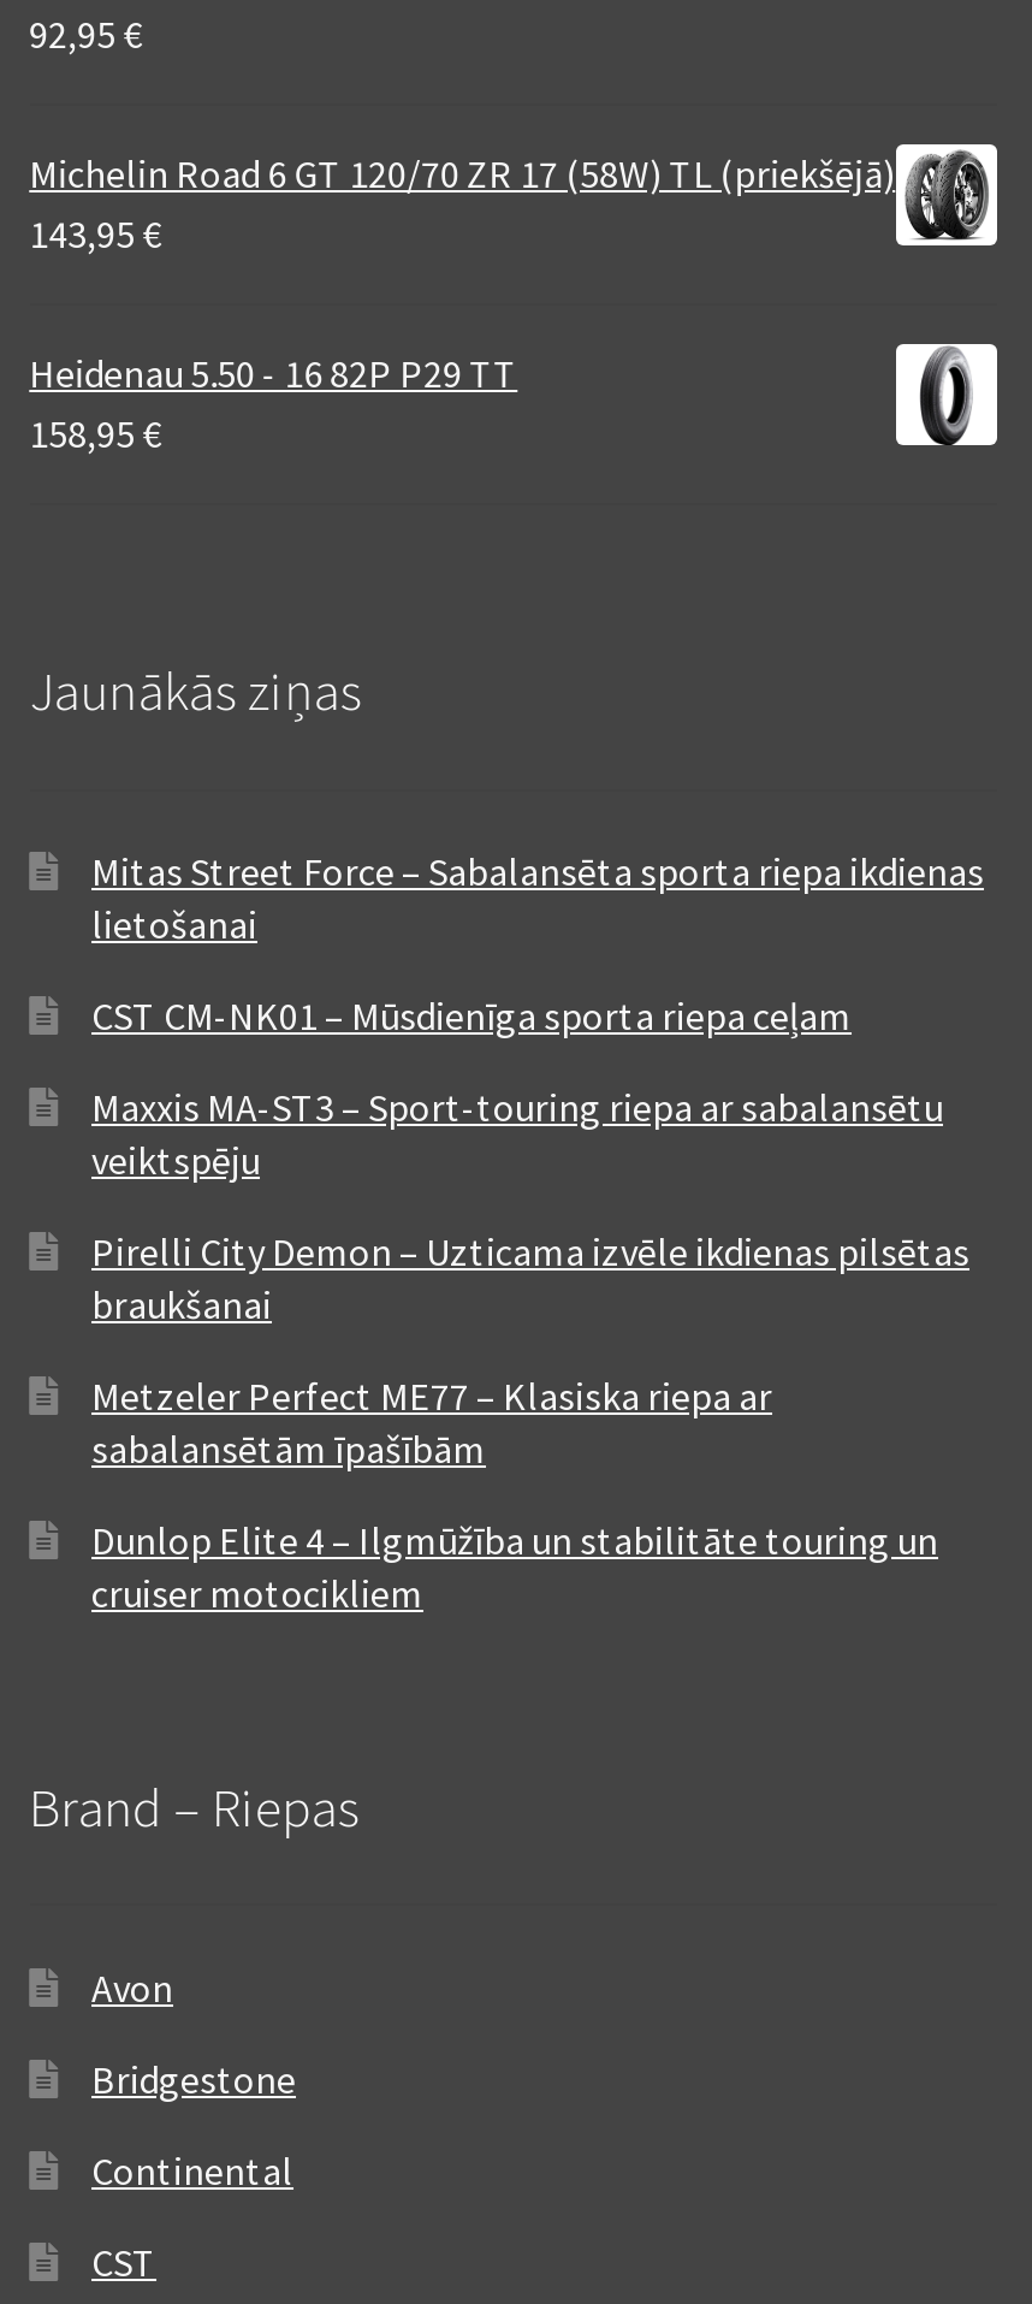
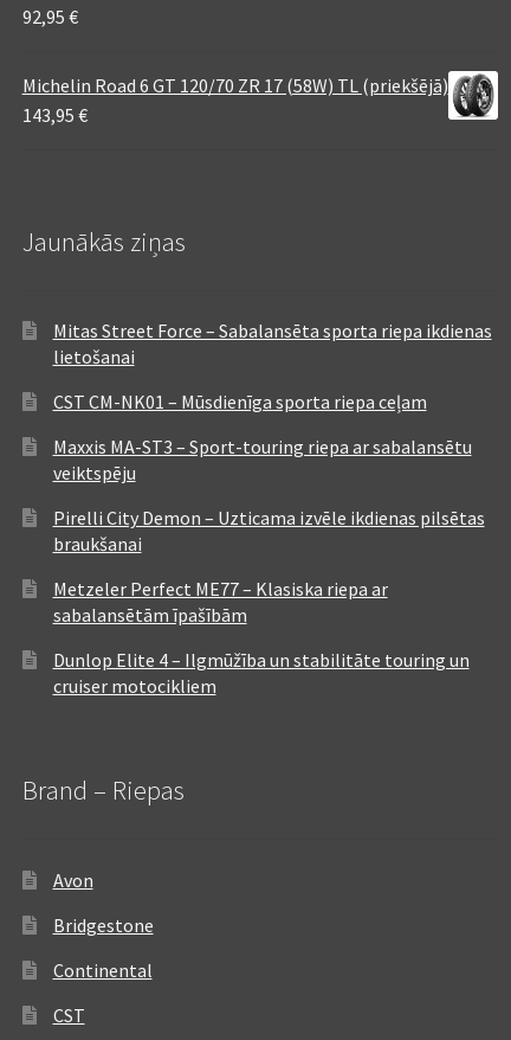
[29,348,517,456] Heidenau 5.50 - 16 82P P29 TT | 158,95 € -> none
[894,344,992,448] [image] -> none

